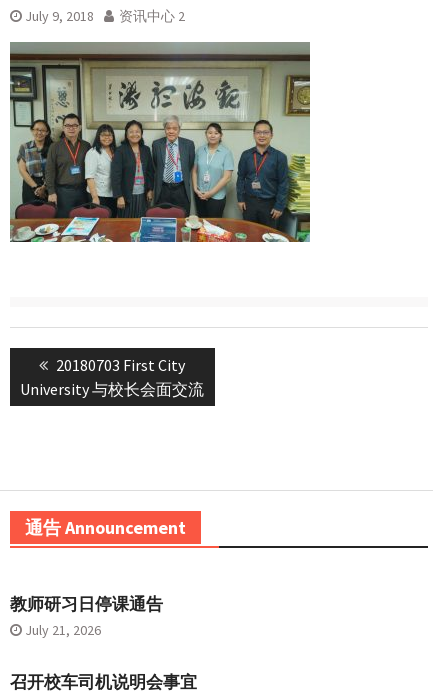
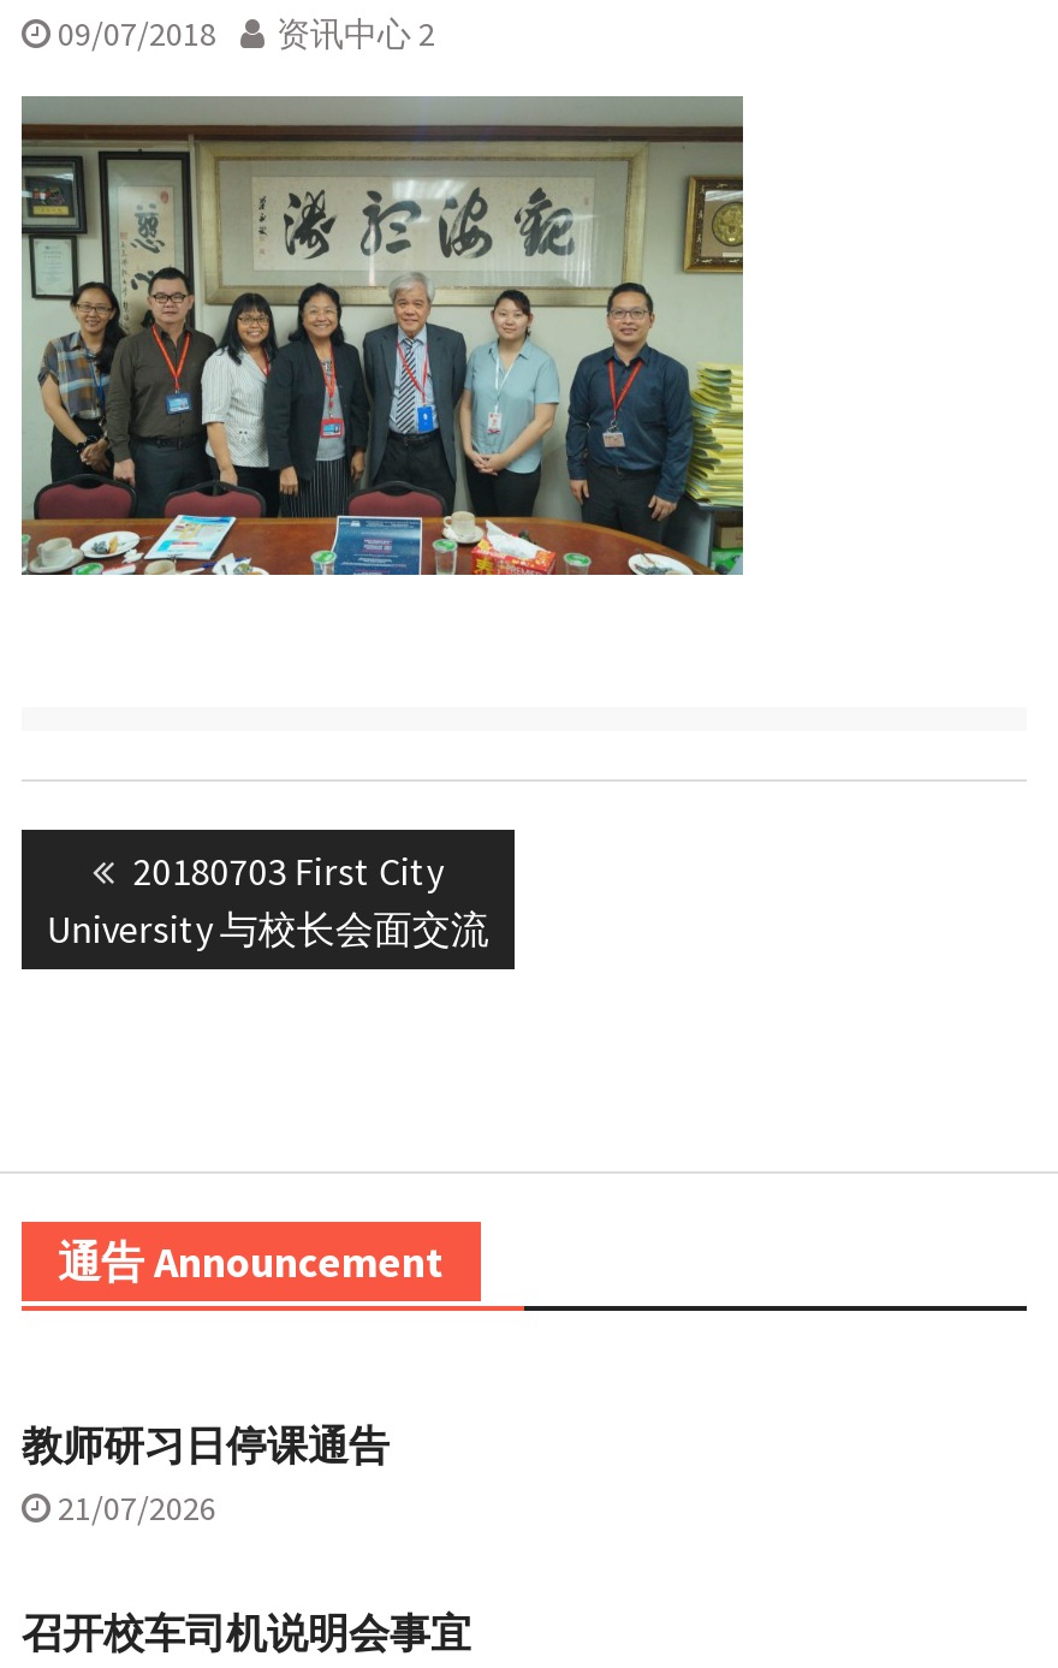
[25,6,185,24] July 9, 2018 资讯中心 2 -> [58,11,435,54] 09/07/2018 资讯中心 2
[25,620,101,638] July 21, 2026 -> [58,1487,216,1530] 21/07/2026

